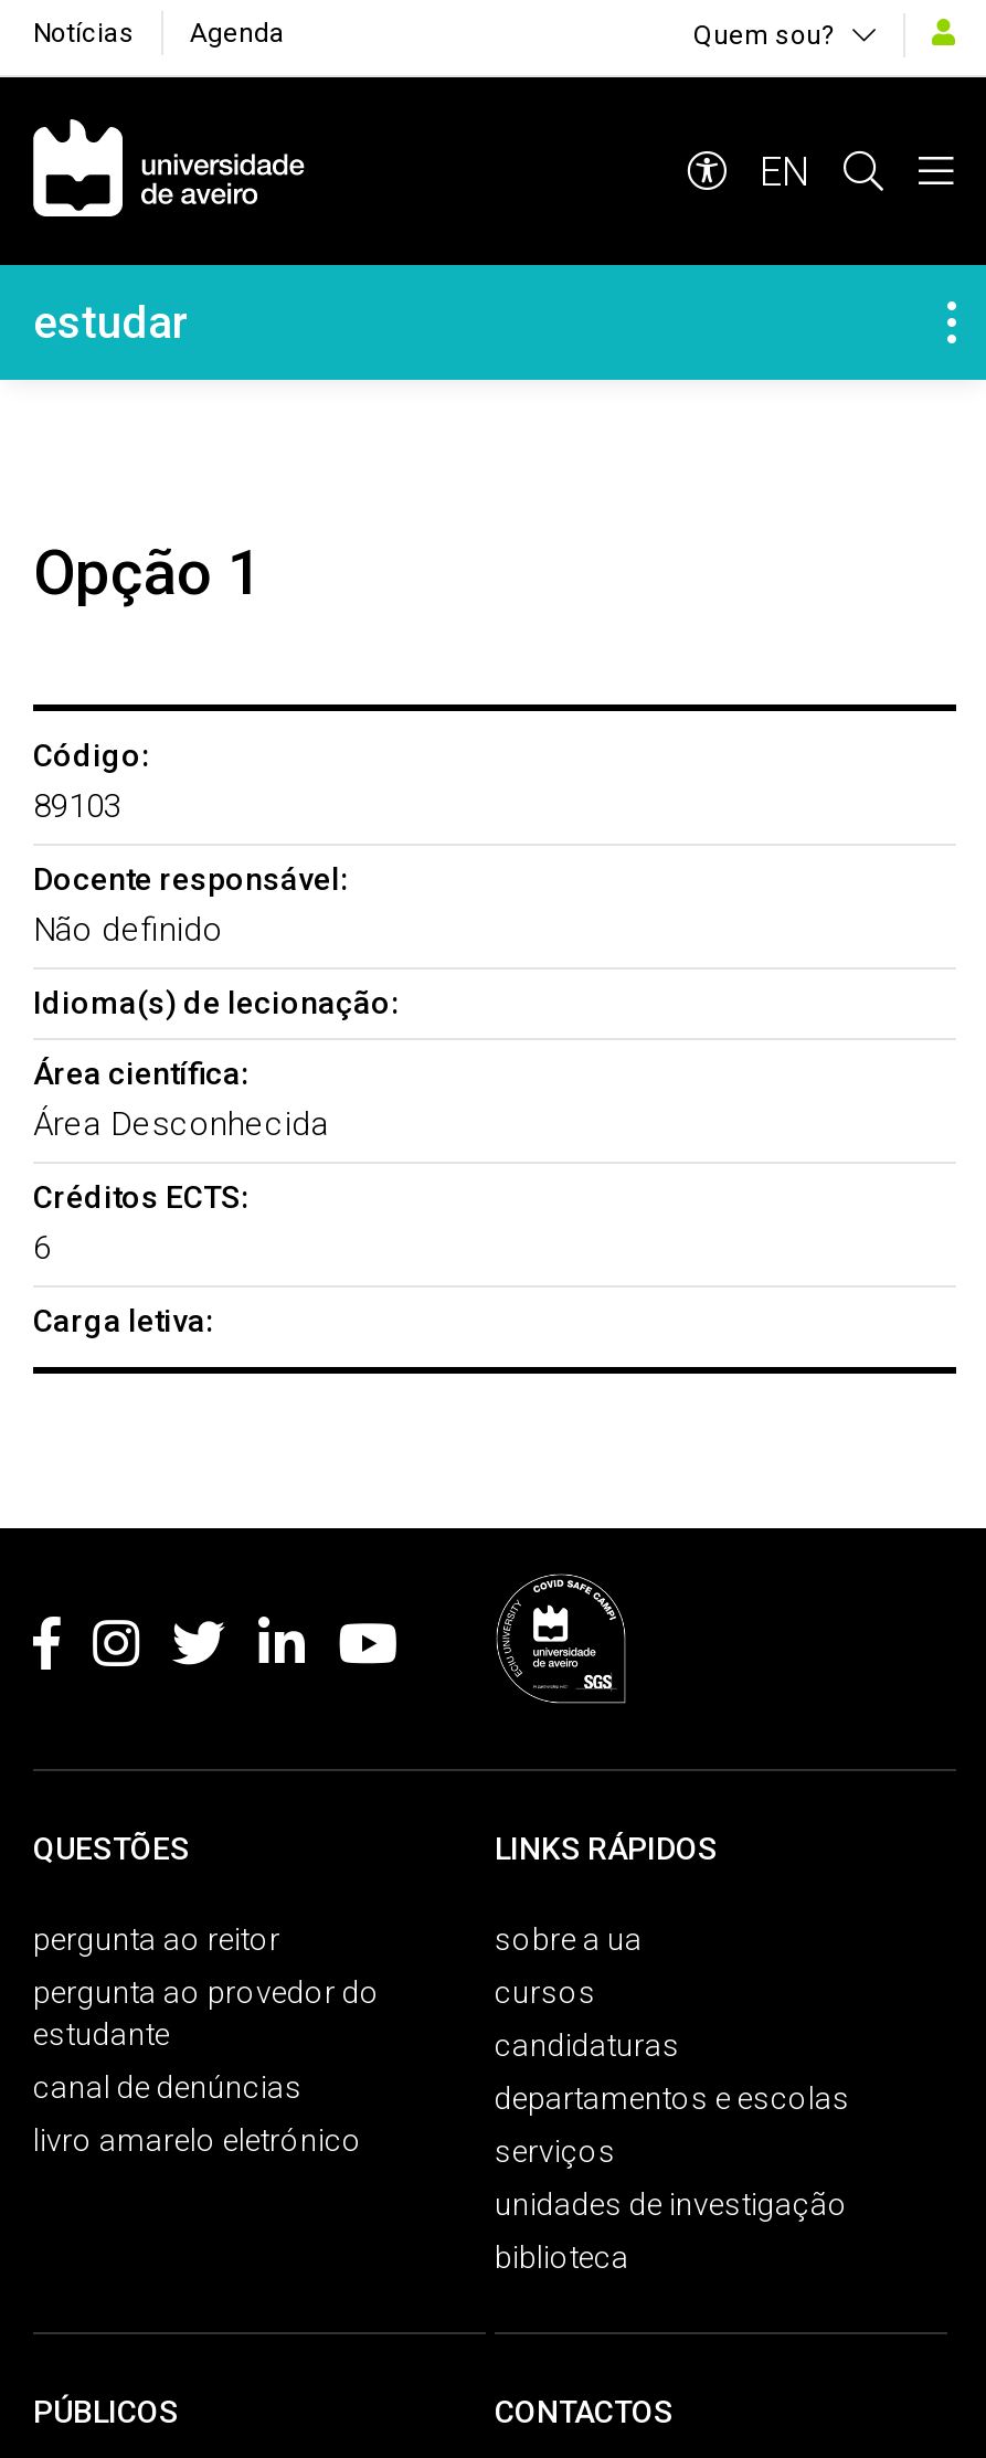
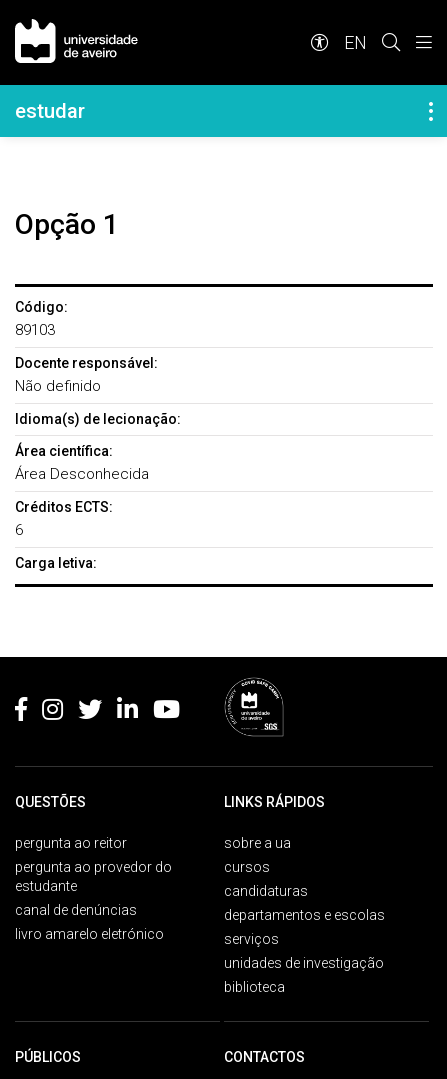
[33,17,833,50] Notícias | Agenda | Quem sou? -> none

